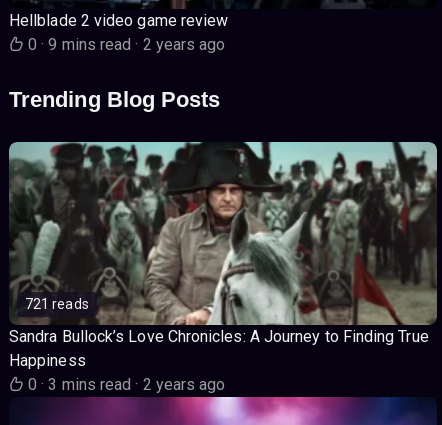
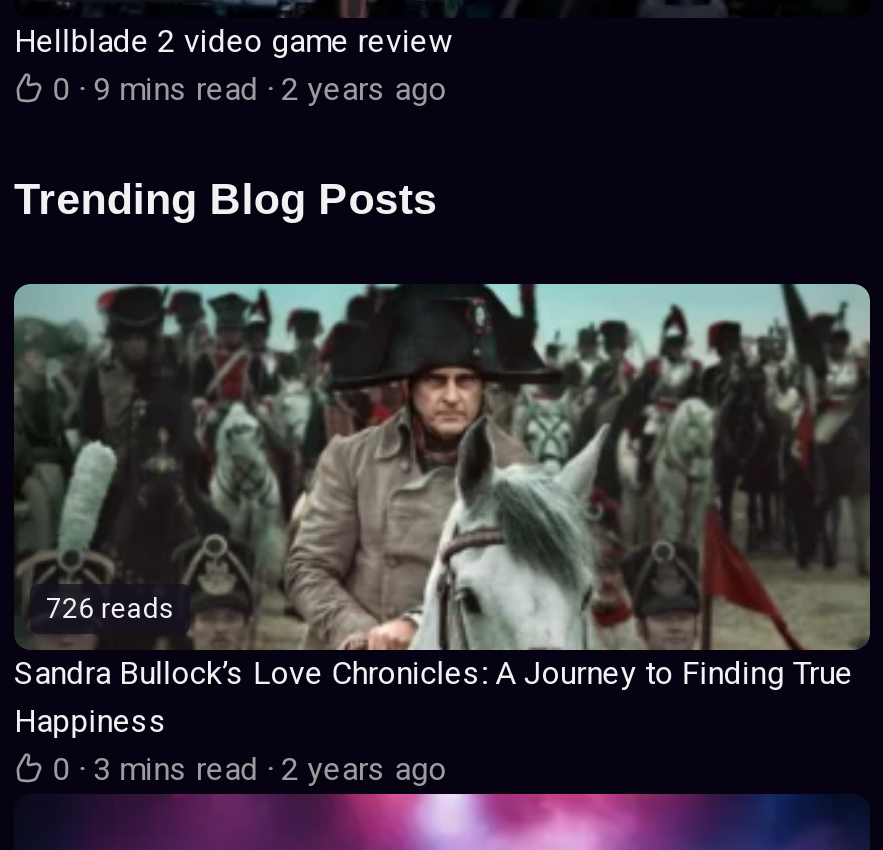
[25,296,89,312] 721 reads -> [46,592,173,624] 726 reads

